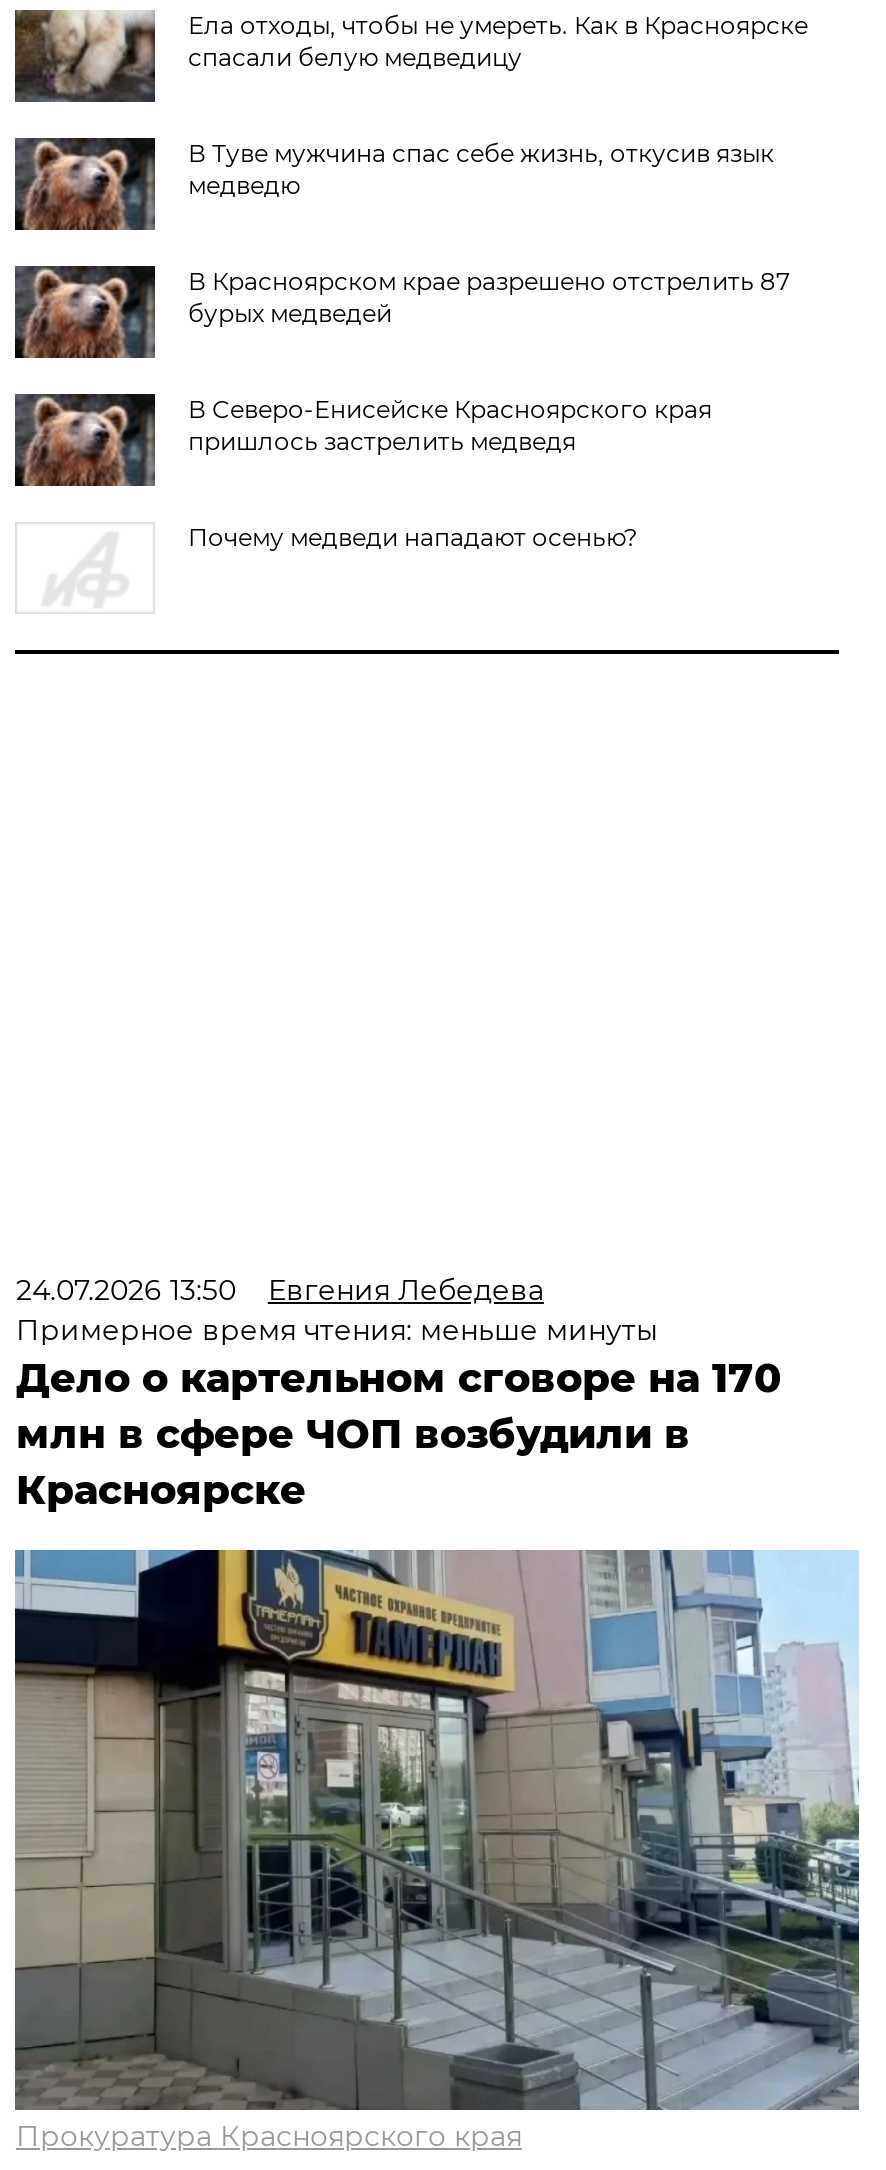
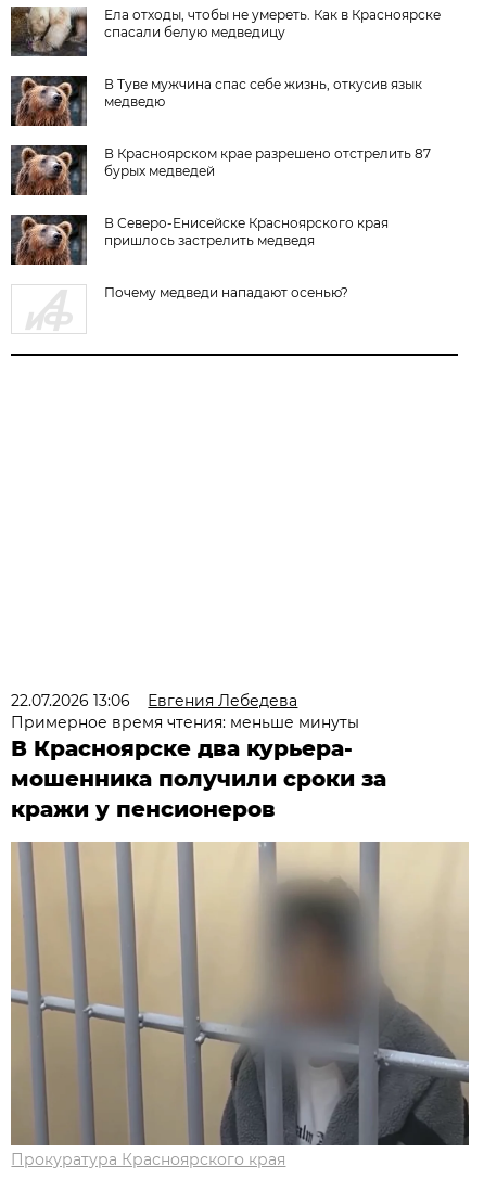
[16,1271,544,1307] 24.07.2026 13:50 Евгения Лебедева -> [11,690,298,710] 22.07.2026 13:06 Евгения Лебедева
[16,1353,782,1513] Дело о картельном сговоре на 170 | млн в сфере ЧОП возбудили в | Красноярске -> [11,735,387,822] В Красноярске два курьера- | мошенника получили сроки за | кражи у пенсионеров
[13,1548,861,2112] [image] -> [10,841,470,1146] [image]

